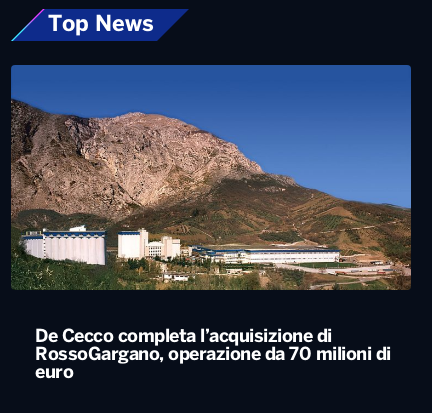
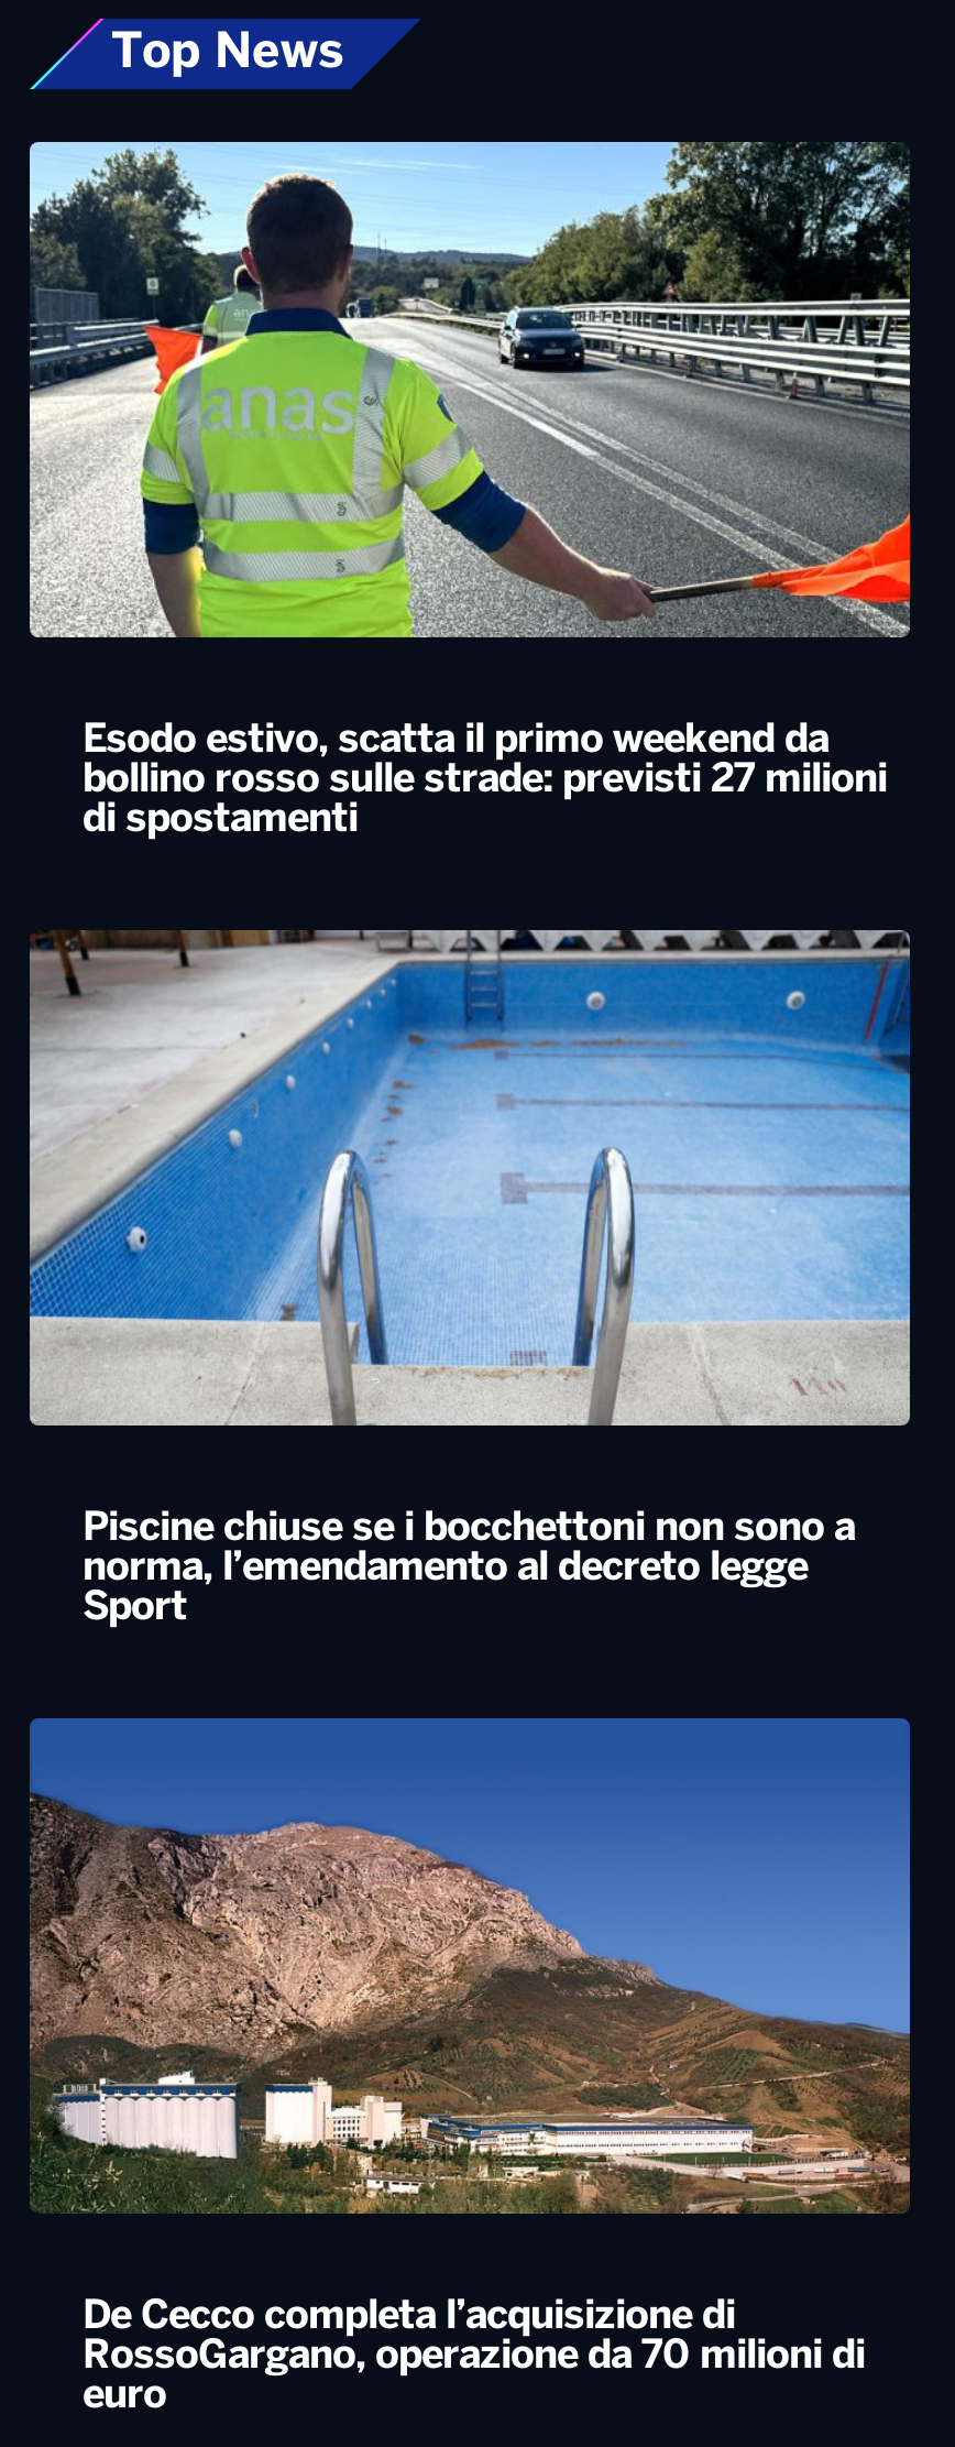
none -> [28,140,912,840] [image] | Esodo estivo, scatta il primo weekend da | bollino rosso sulle strade: previsti 27 milioni | di spostamenti
none -> [28,928,912,1628] [image] | Piscine chiuse se i bocchettoni non sono a | norma, l’emendamento al decreto legge | Sport

